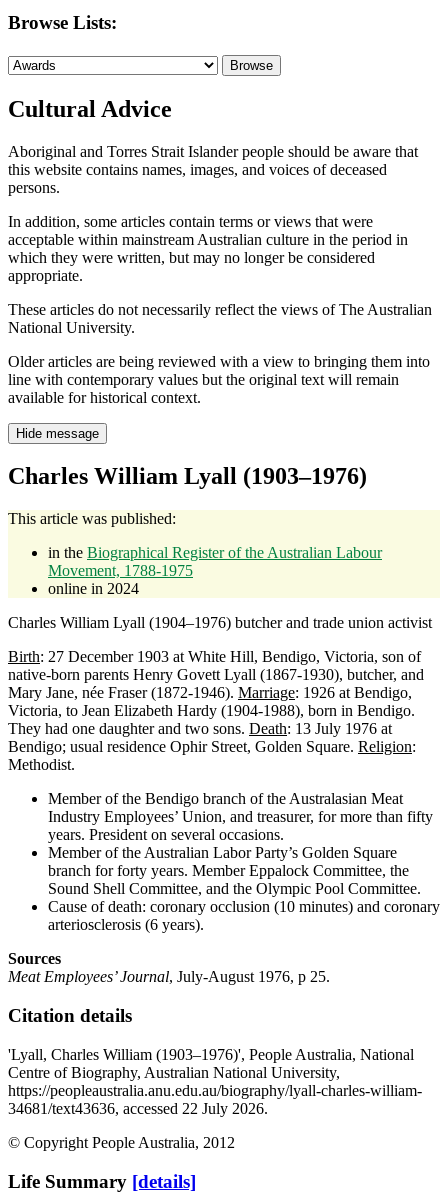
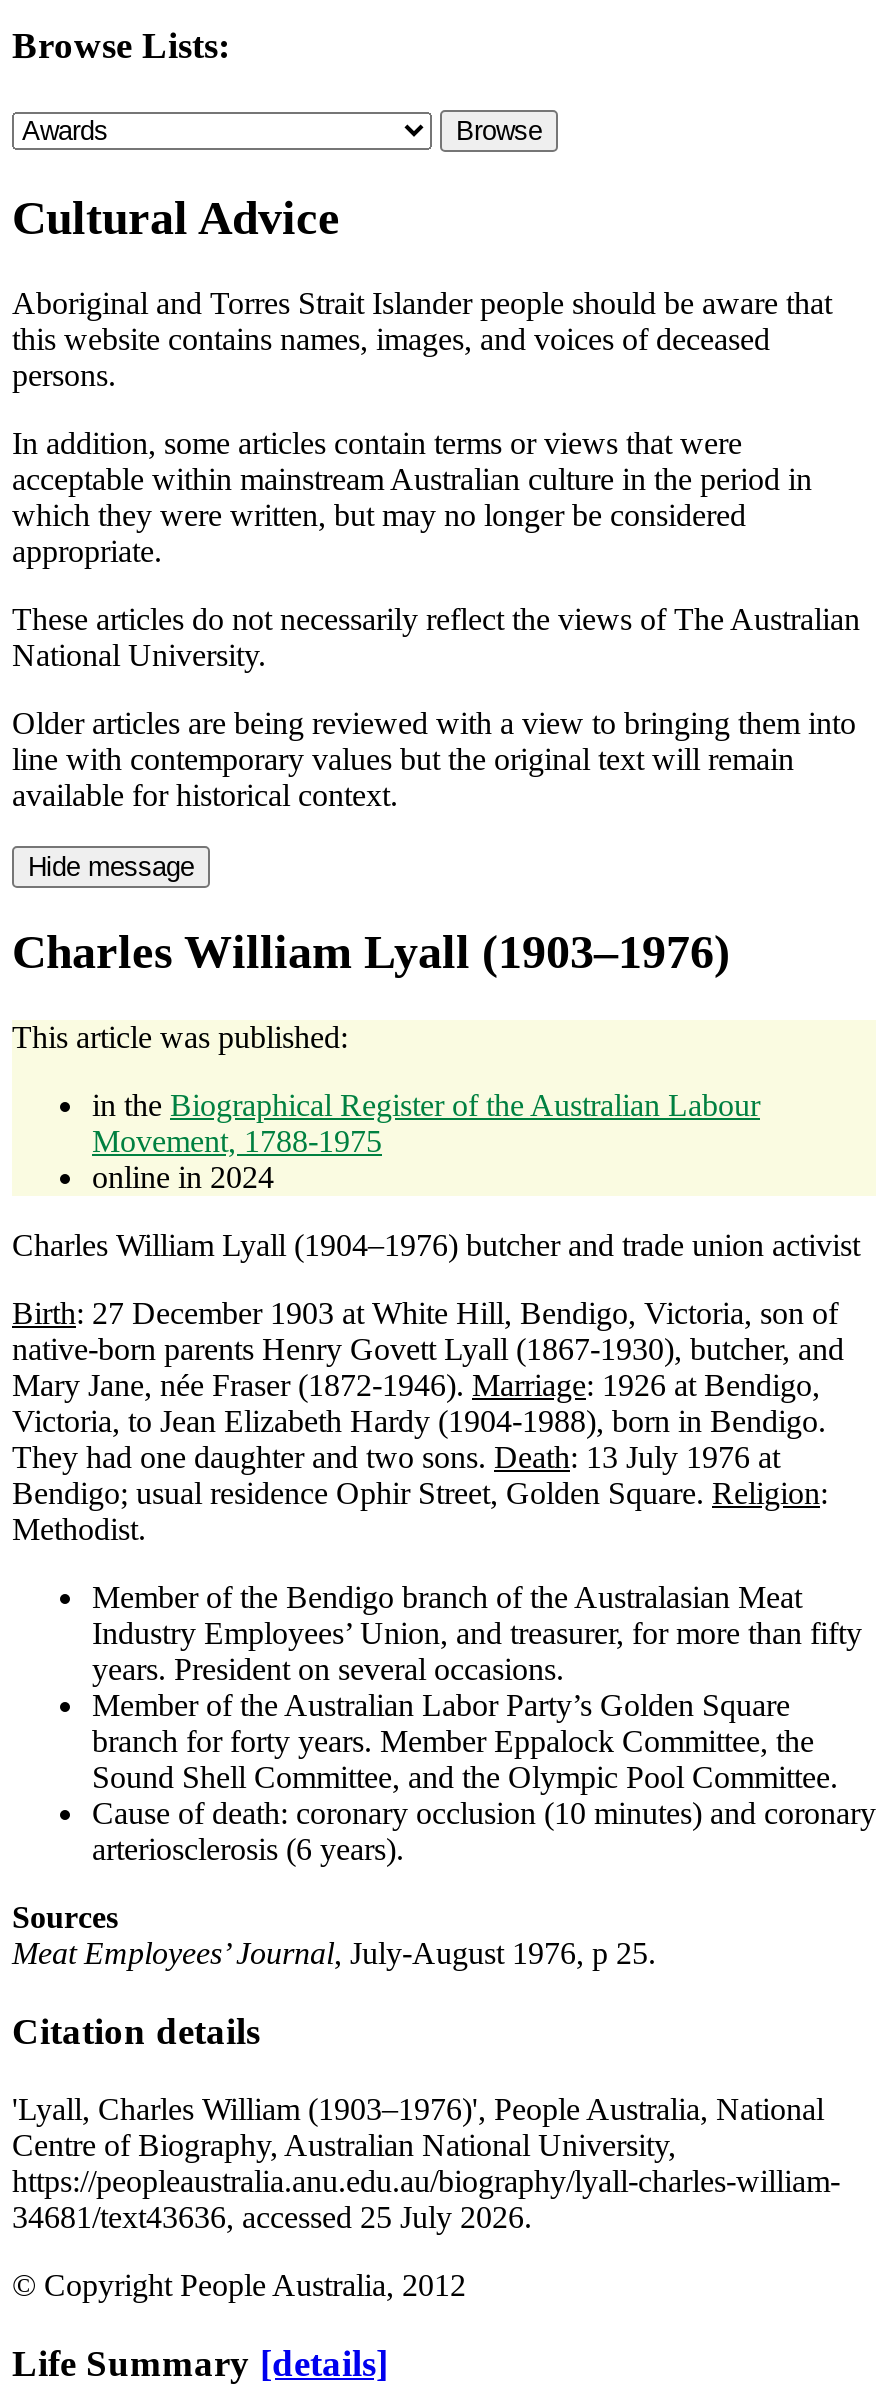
[8,1100,268,1117] 34681/text43636, accessed 22 July 2026. -> [12,2200,532,2234] 34681/text43636, accessed 25 July 2026.

